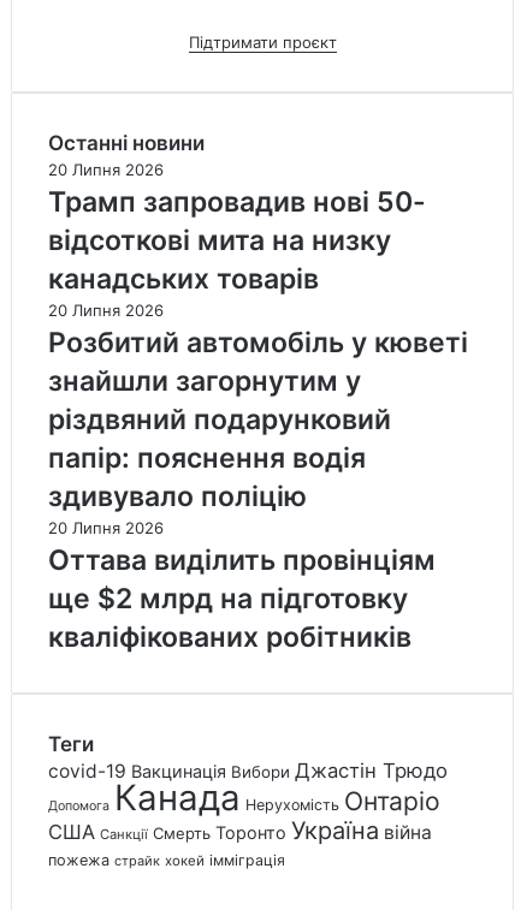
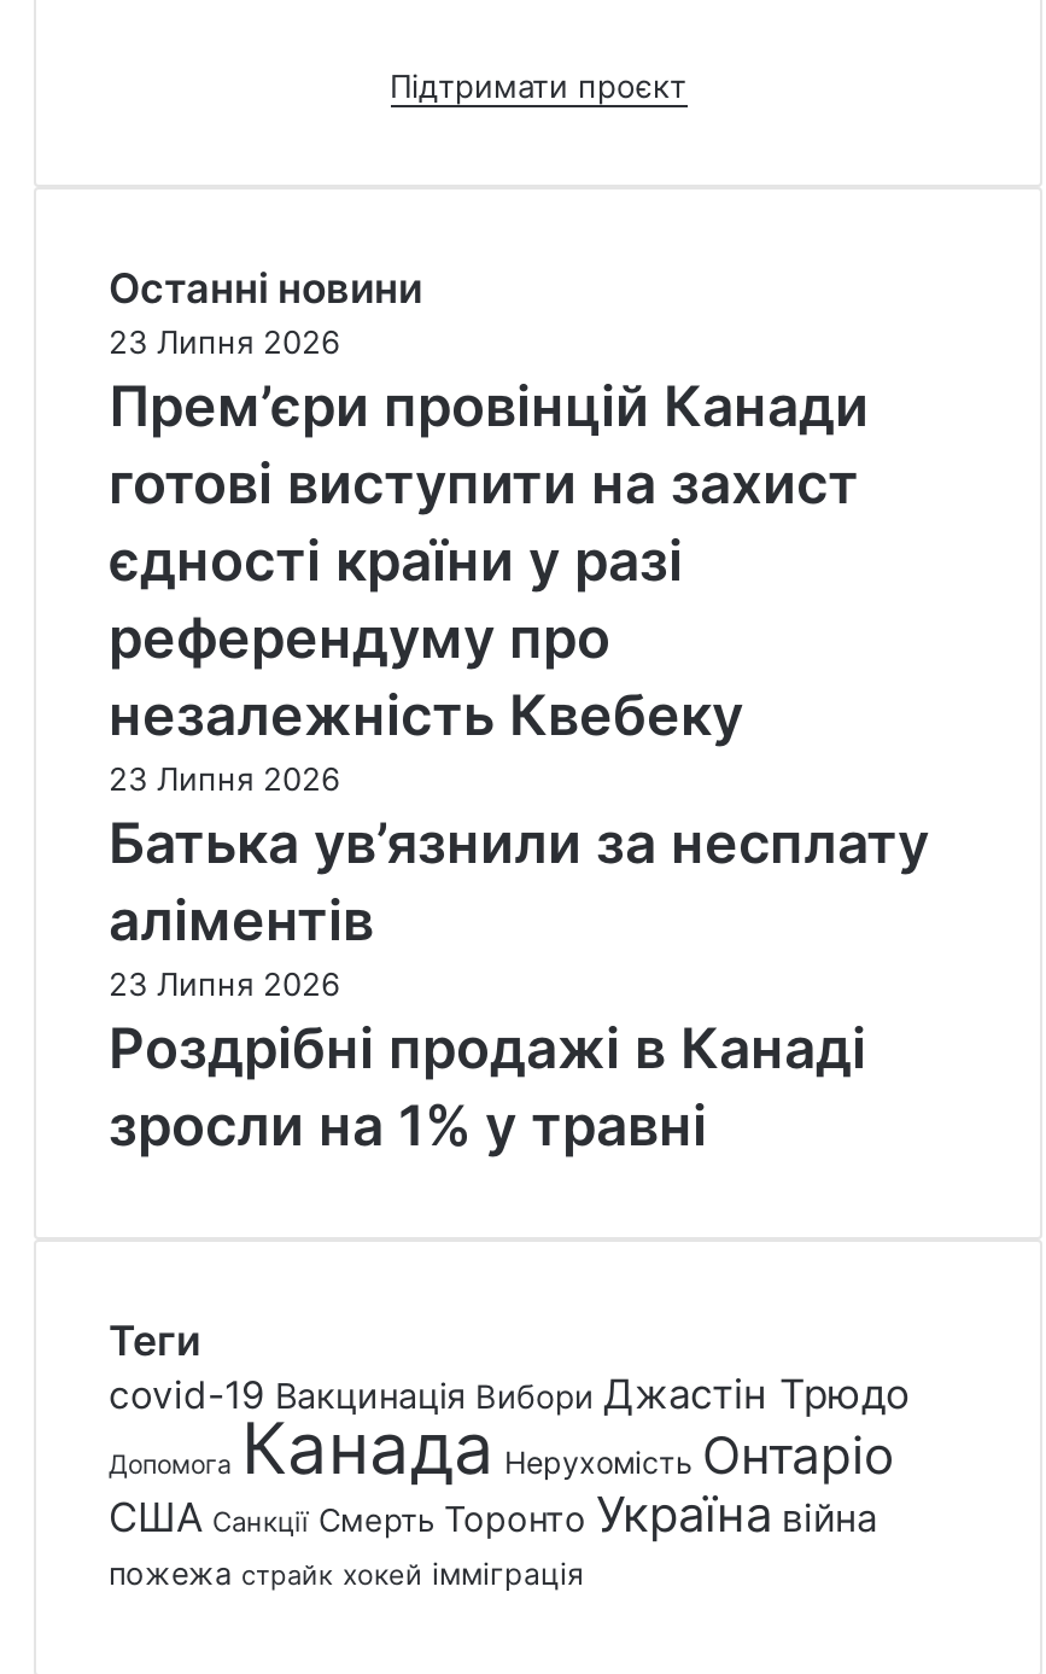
[48,160,468,654] 20 Липня 2026 | Трамп запровадив нові 50- | відсоткові мита на низку | канадських товарів | 20 Липня 2026 | Розбитий автомобіль у кюветі | знайшли загорнутим у | різдвяний подарунковий | папір: пояснення водія | здивувало поліцію | 20 Липня 2026 | Оттава виділить провінціям | ще $2 млрд на підготовку | кваліфікованих робітників -> [109,322,929,1160] 23 Липня 2026 | Прем’єри провінцій Канади | готові виступити на захист | єдності країни у разі | референдуму про | незалежність Квебеку | 23 Липня 2026 | Батька ув’язнили за несплату | аліментів | 23 Липня 2026 | Роздрібні продажі в Канаді | зросли на 1% у травні

